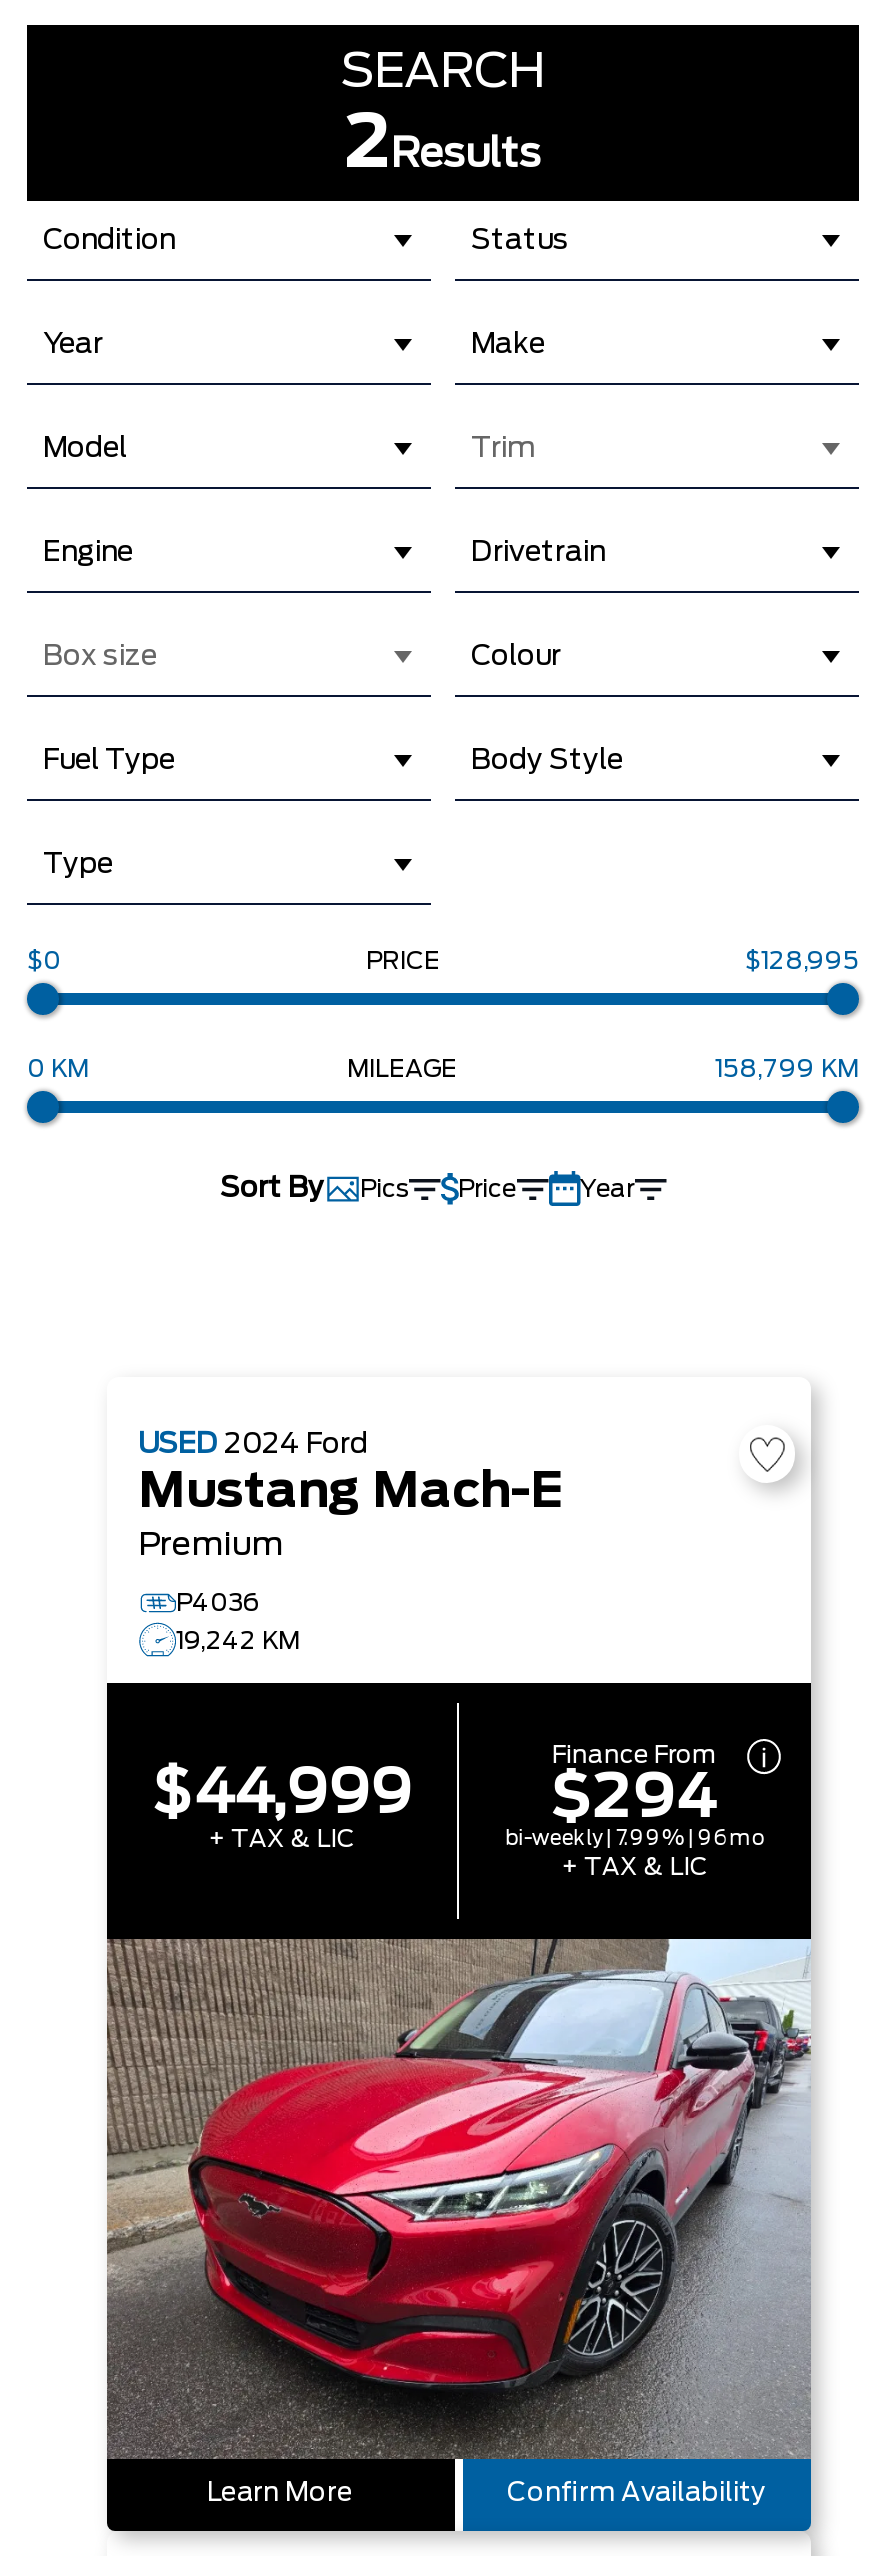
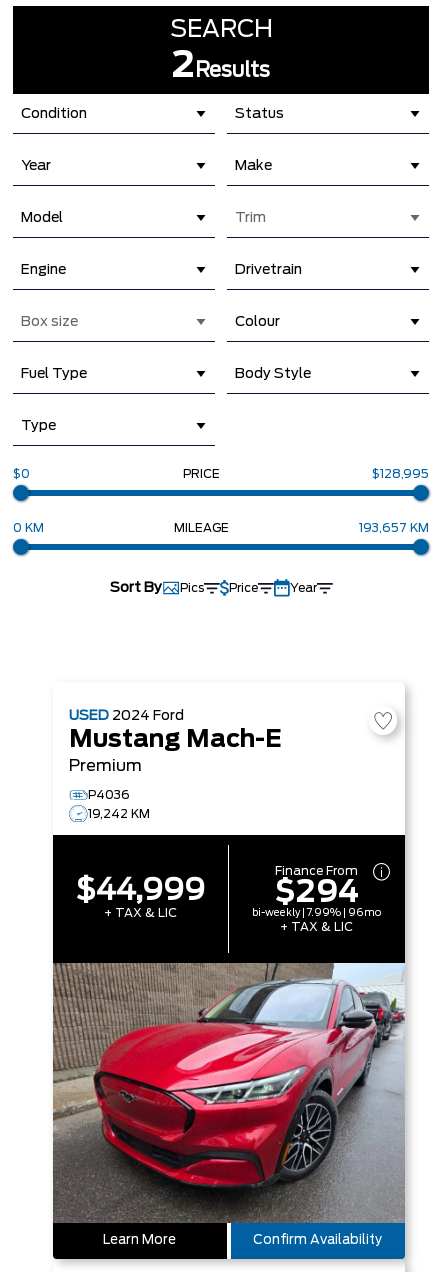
[715,1057,859,1081] 158,799 KM -> [359,522,429,534] 193,657 KM

